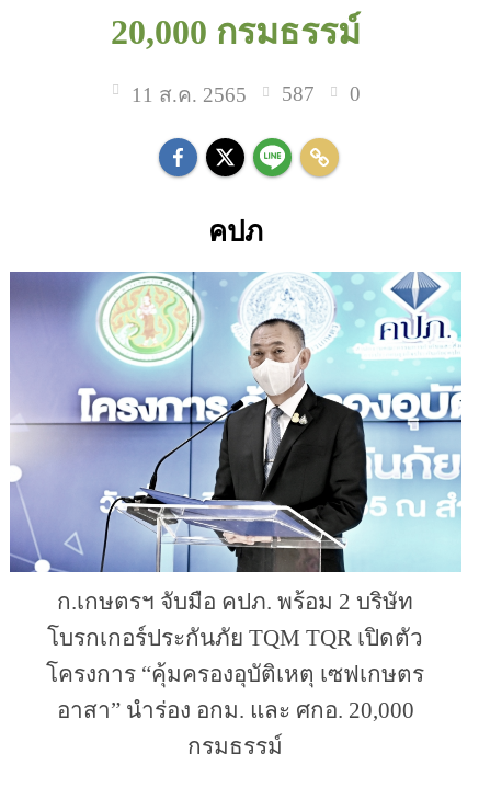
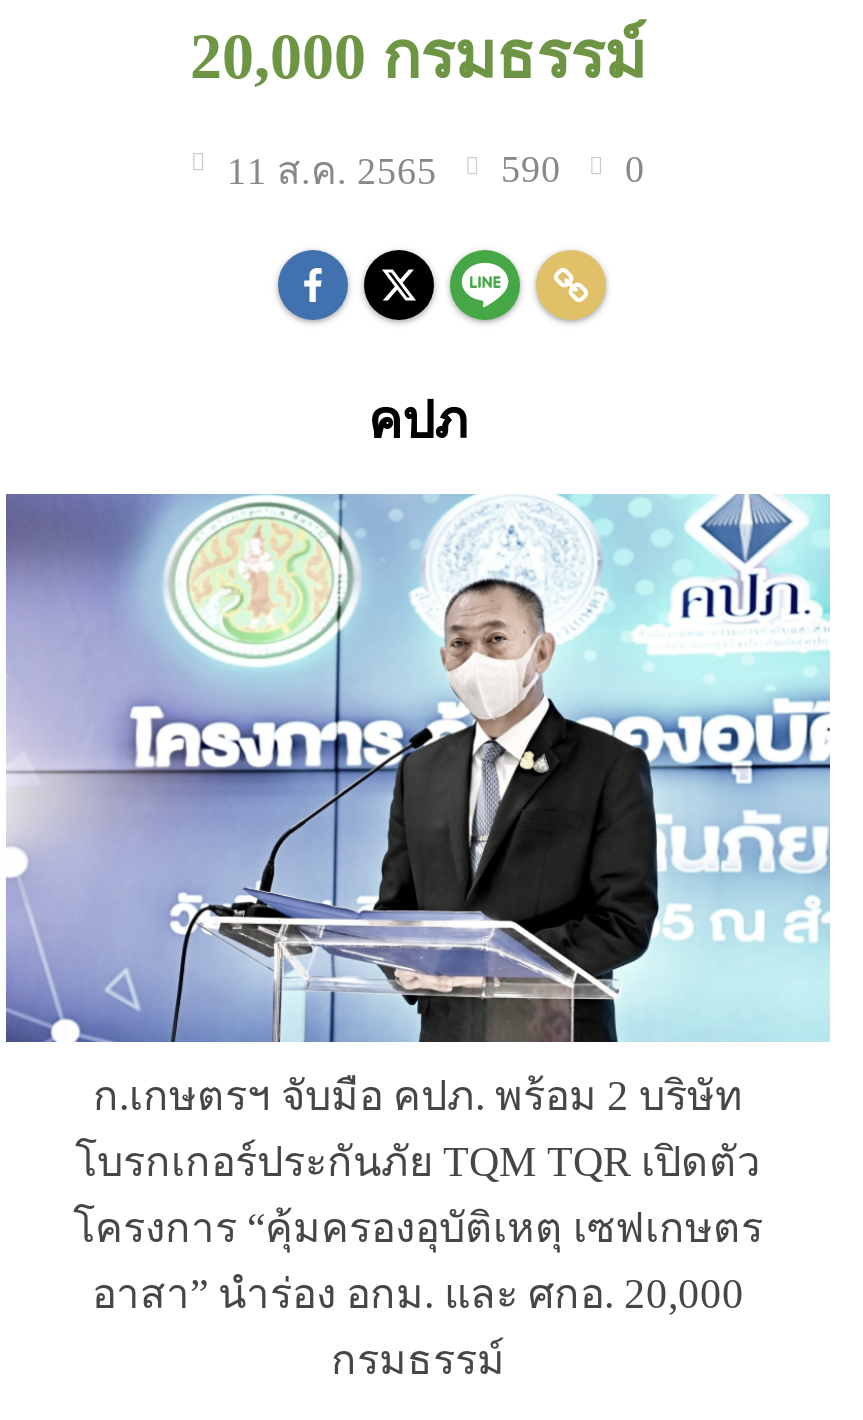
[131,82,360,106] 11 ส.ค. 2565 587 0 -> [227,148,645,192] 11 ส.ค. 2565 590 0

